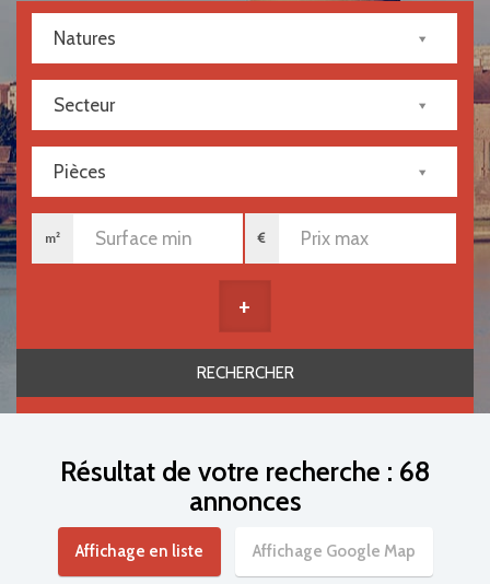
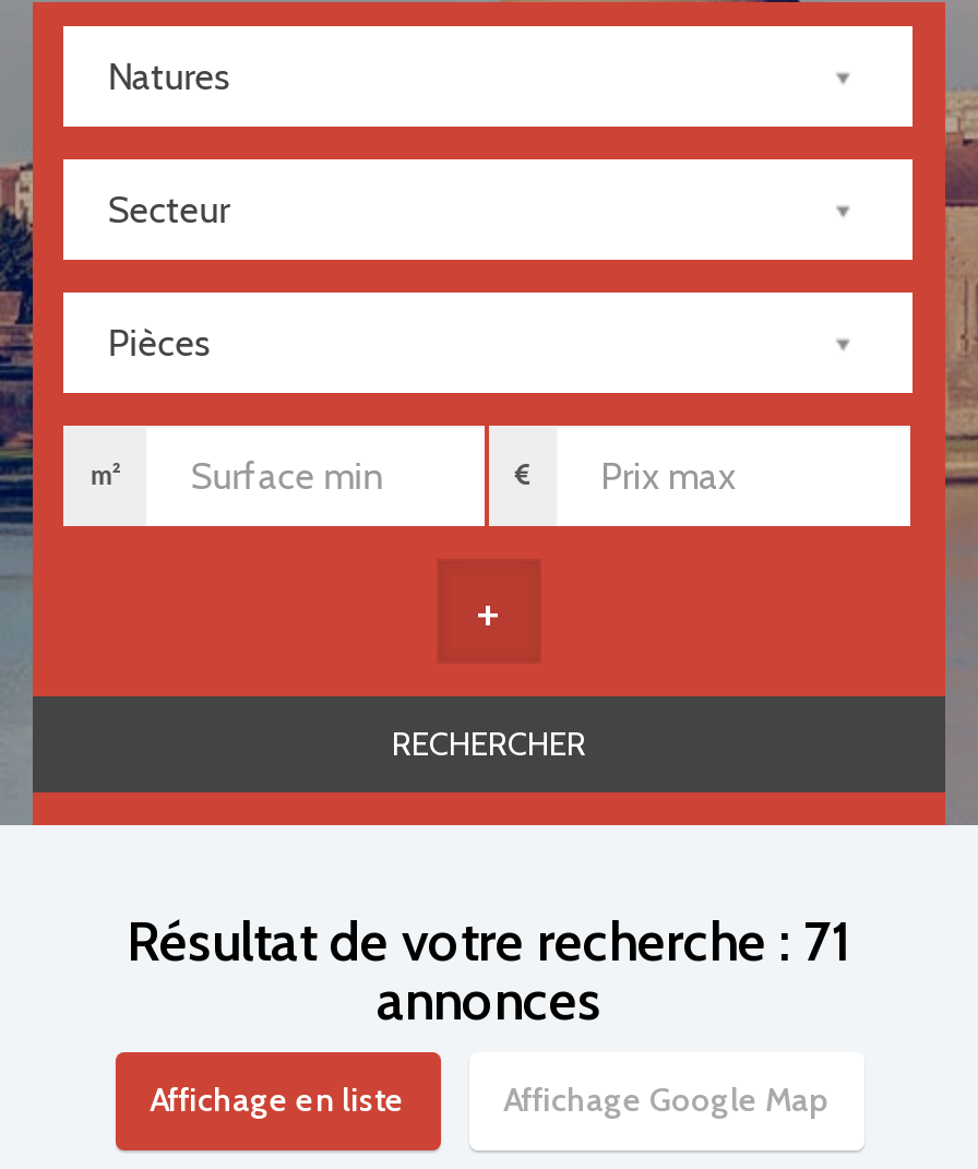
[60,455,430,488] Résultat de votre recherche : 68 -> [127,908,851,973] Résultat de votre recherche : 71

